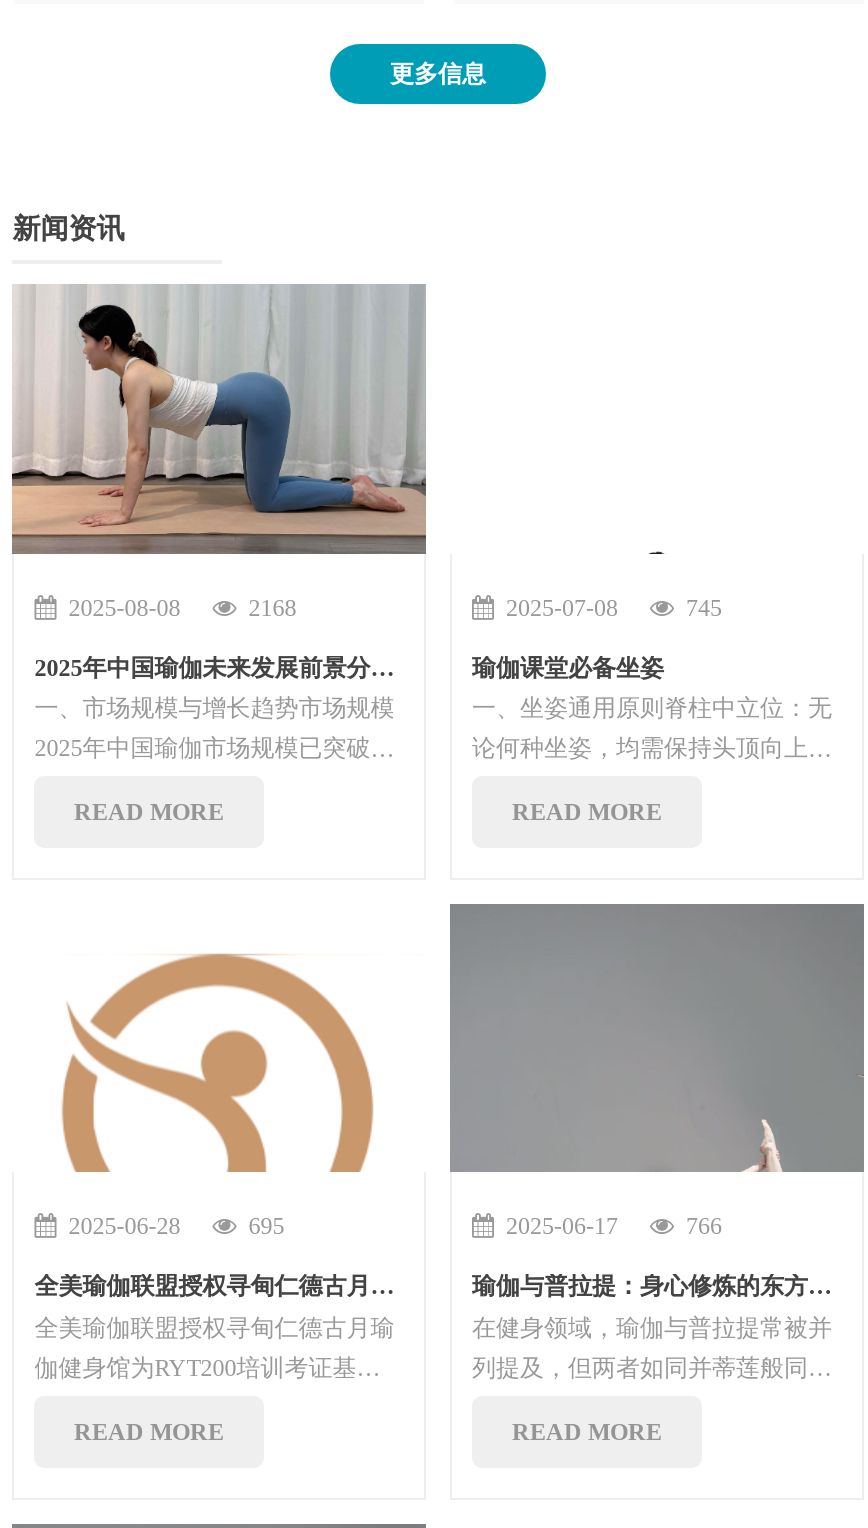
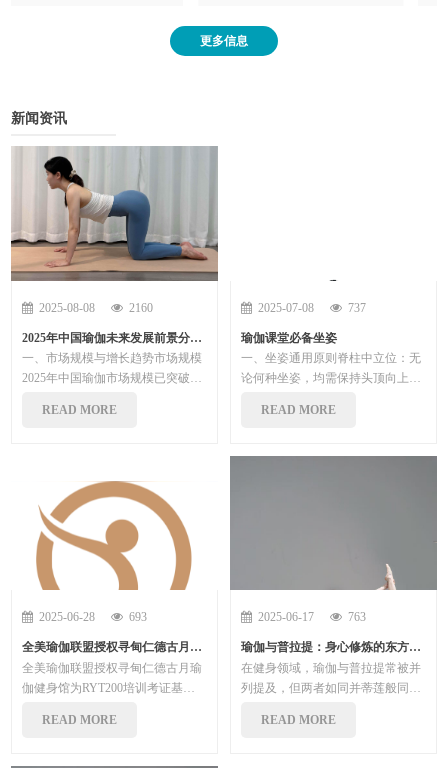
[56,593,296,621] 2025-08-08 2168 -> [33,301,153,315] 2025-08-08 2160
[494,593,722,621] 2025-07-08 745 -> [252,301,366,315] 2025-07-08 737
[56,1213,284,1241] 2025-06-28 695 -> [33,610,147,624] 2025-06-28 693
[494,1213,722,1241] 2025-06-17 766 -> [252,610,366,624] 2025-06-17 763

